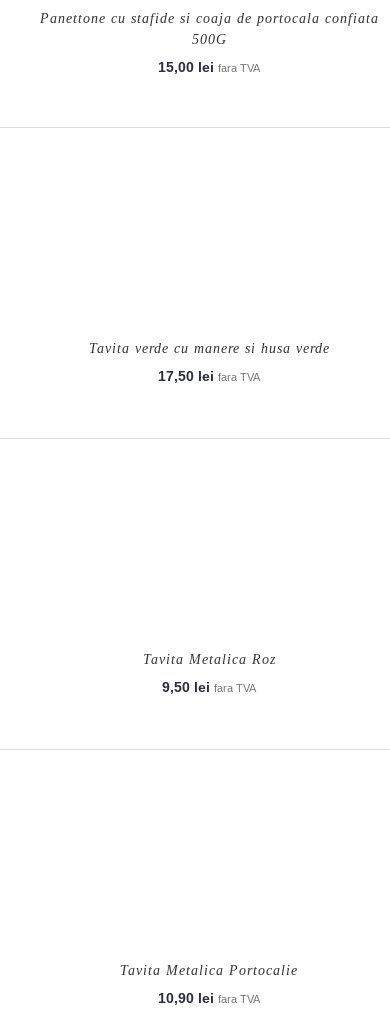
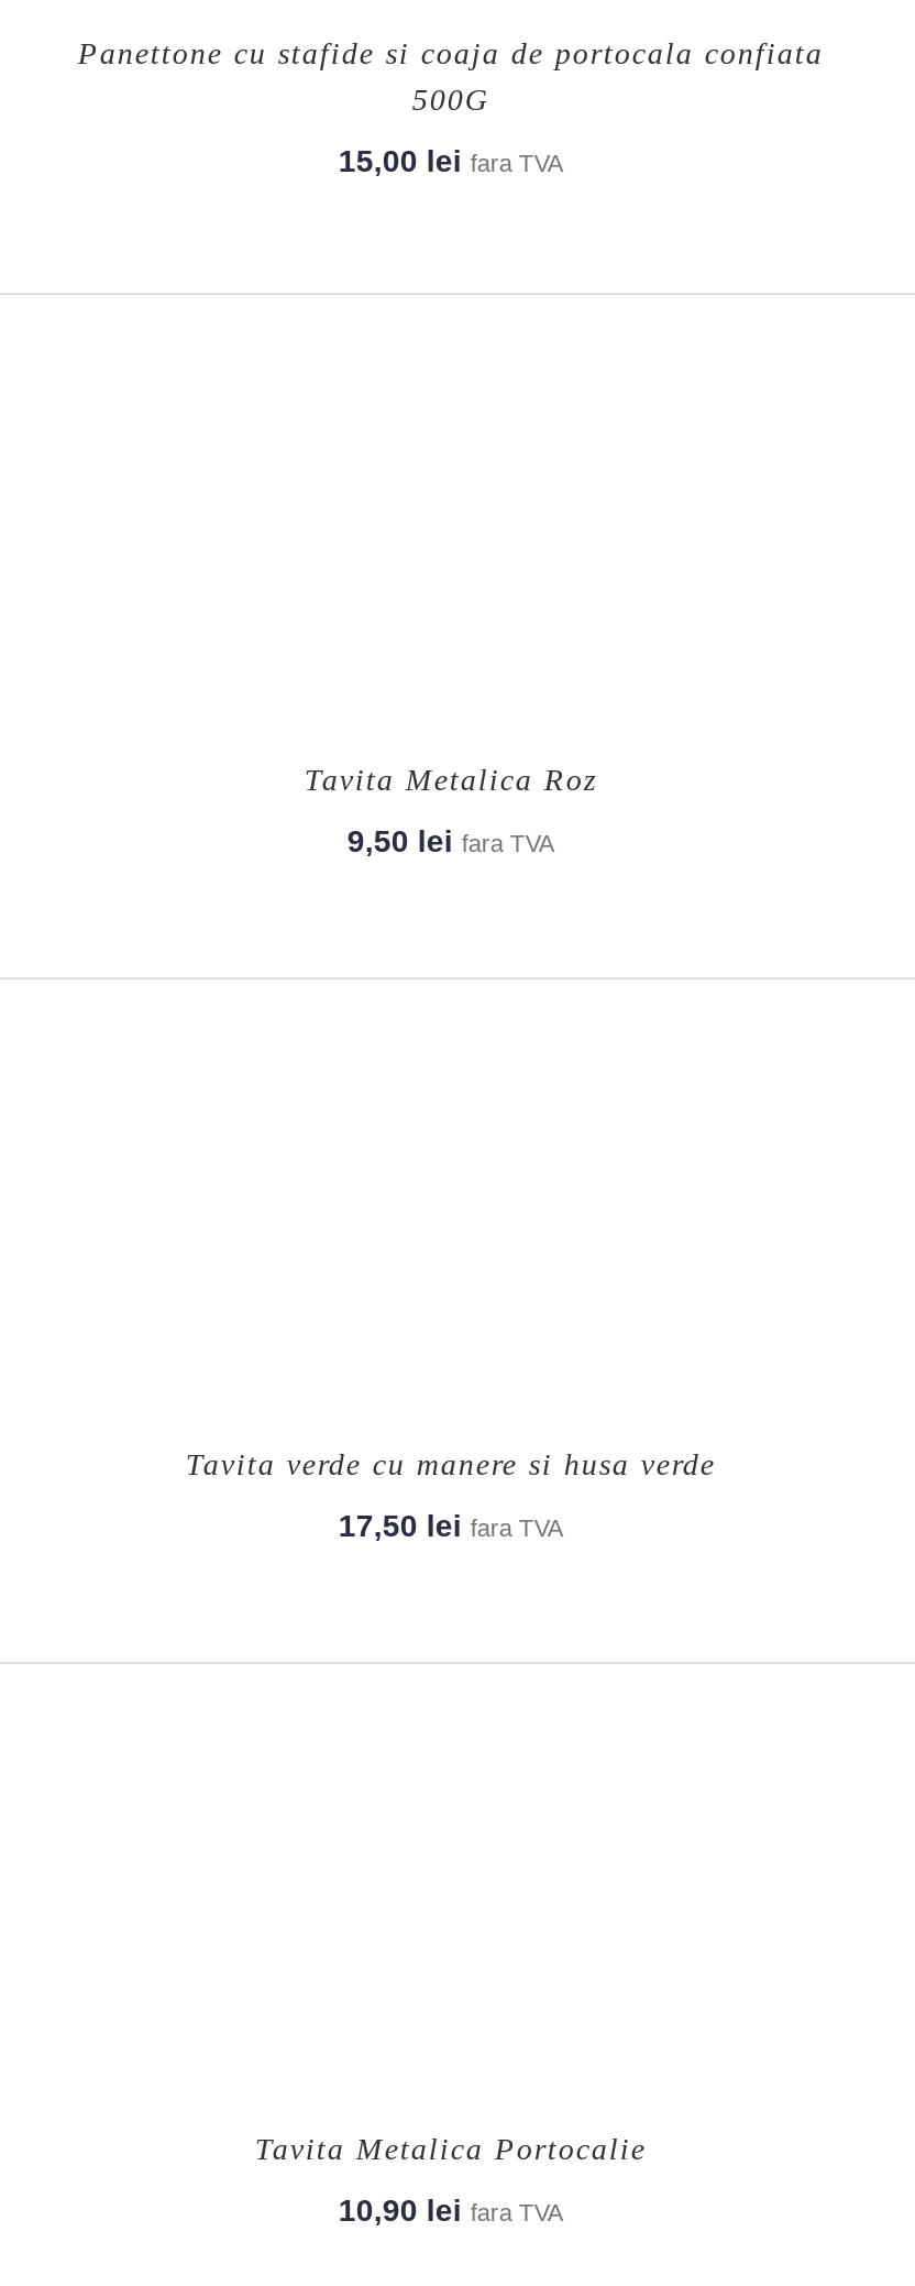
moved [89,341,330,384] -> [185,1448,716,1543]: Tavita verde cu manere si husa verde | 17,50 lei fara TVA
moved [143,652,276,695] -> [304,763,597,858]: Tavita Metalica Roz | 9,50 lei fara TVA

